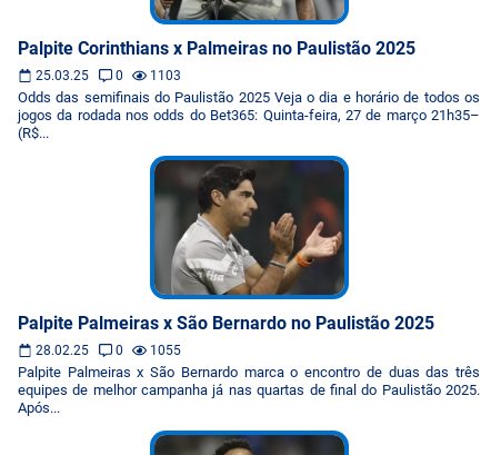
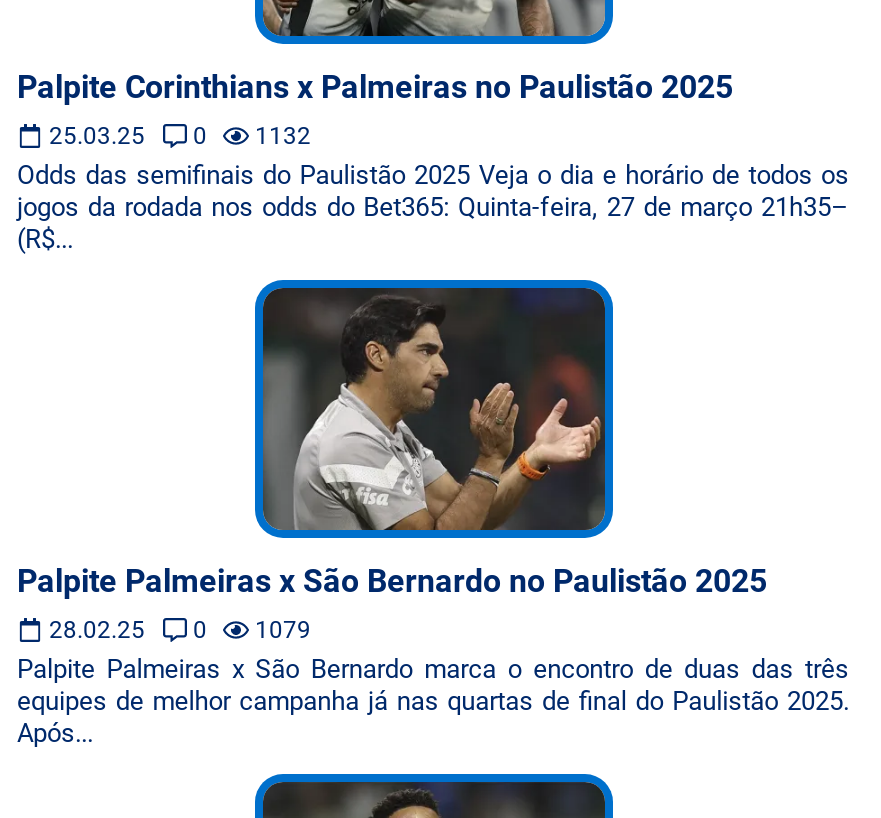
[36,68,181,83] 25.03.25 0 1103 -> [49,122,311,150] 25.03.25 0 1132
[36,342,181,358] 28.02.25 0 1055 -> [49,615,311,643] 28.02.25 0 1079

